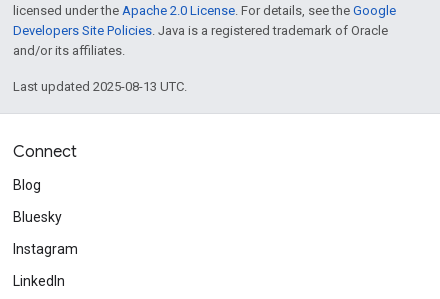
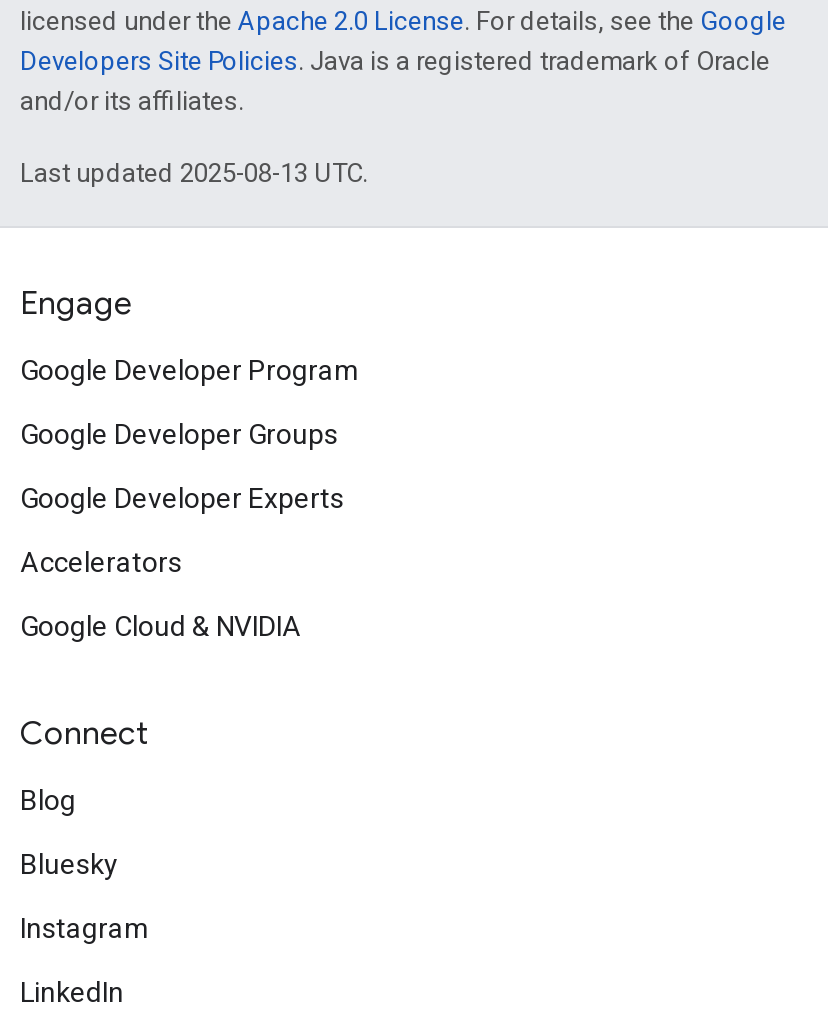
none -> [20,284,360,642] Engage | Google Developer Program | Google Developer Groups | Google Developer Experts | Accelerators | Google Cloud & NVIDIA

